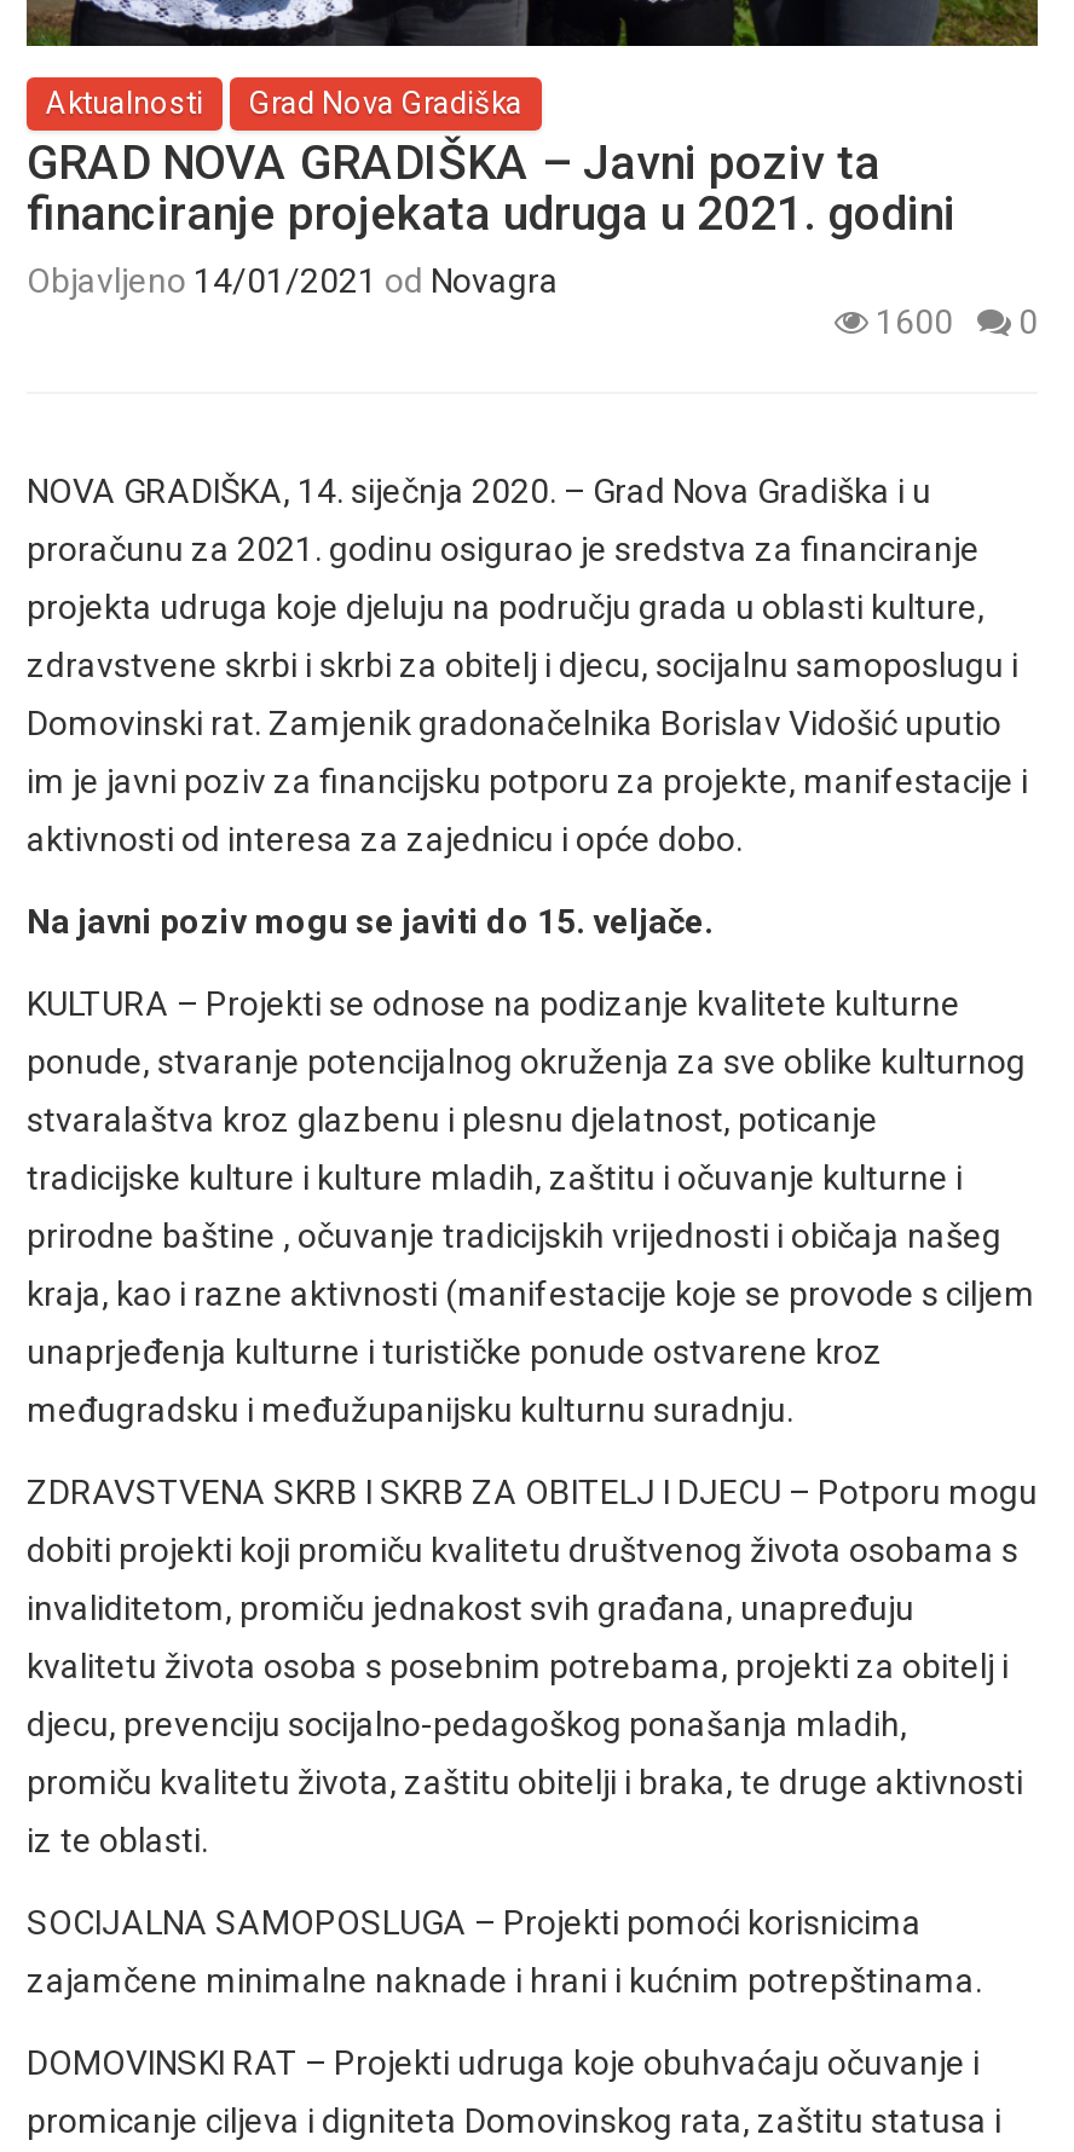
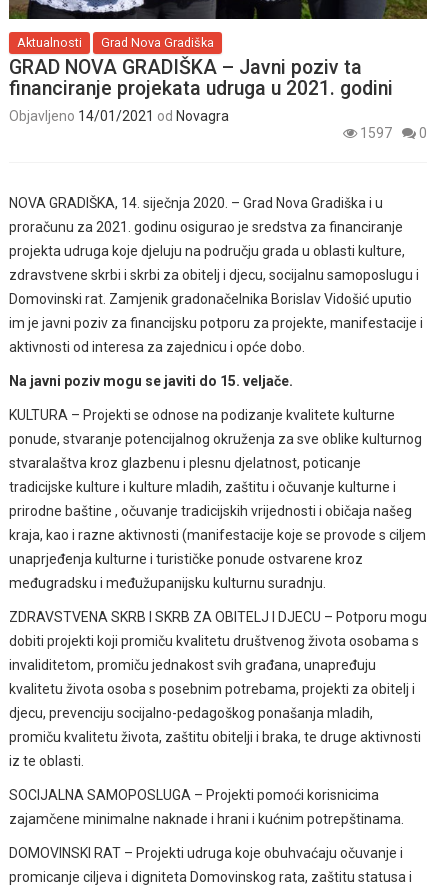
[868,302,1038,340] 1600 0 -> [357,125,427,141] 1597 0

